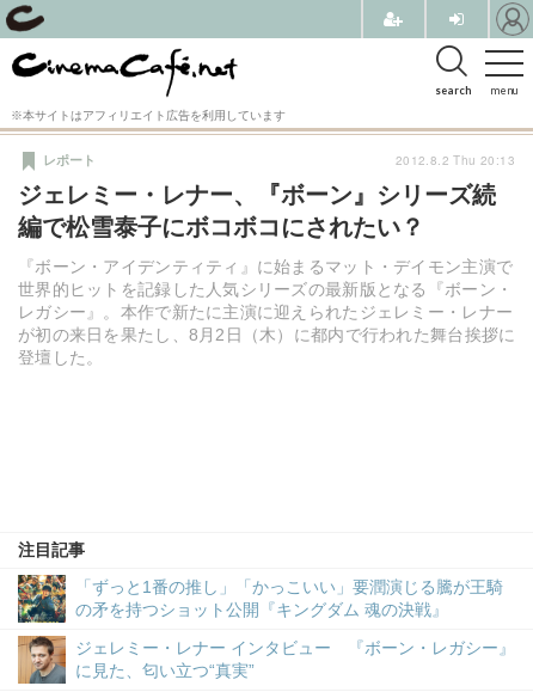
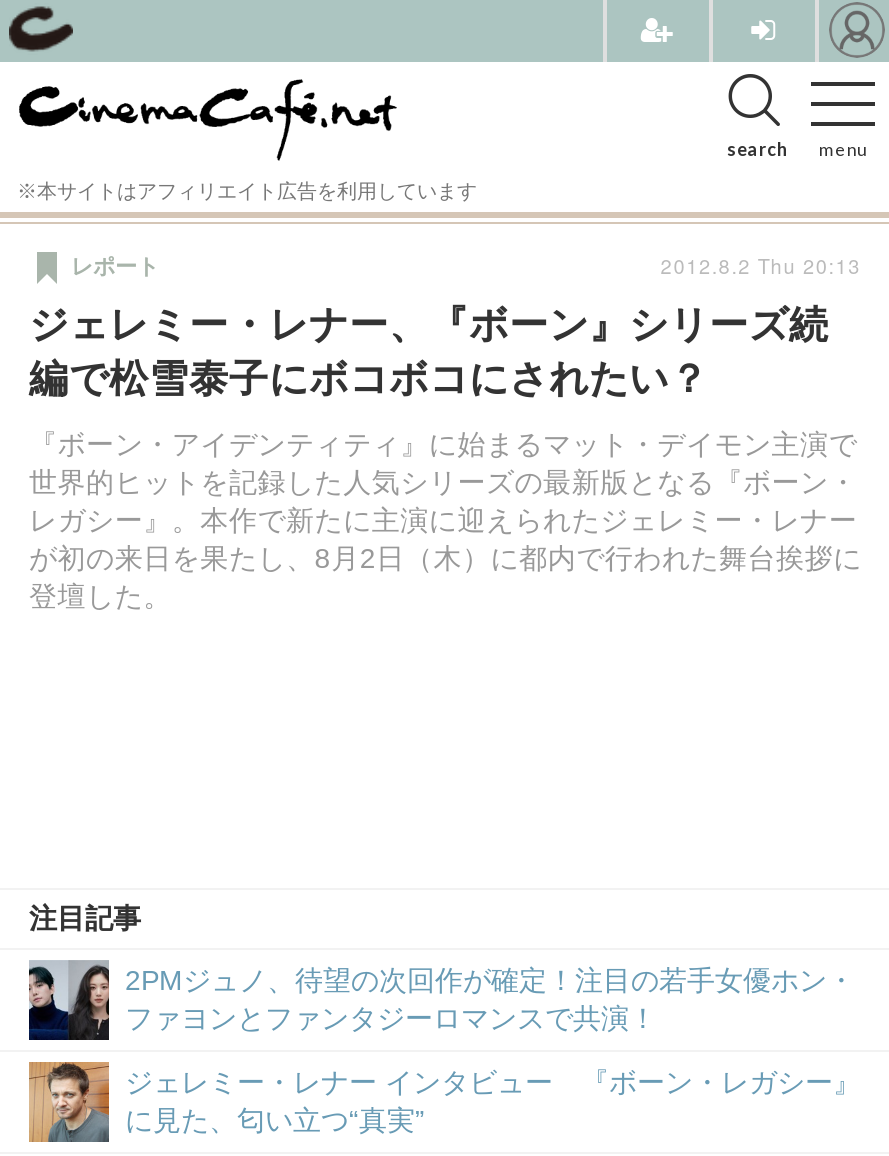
[17,574,503,624] [image] | 「ずっと1番の推し」「かっこいい」要潤演じる騰が王騎 | の矛を持つショット公開『キングダム 魂の決戦』 -> [27,960,855,1042] [image] | 2PMジュノ、待望の次回作が確定！注目の若手女優ホン・ | ファヨンとファンタジーロマンスで共演！

